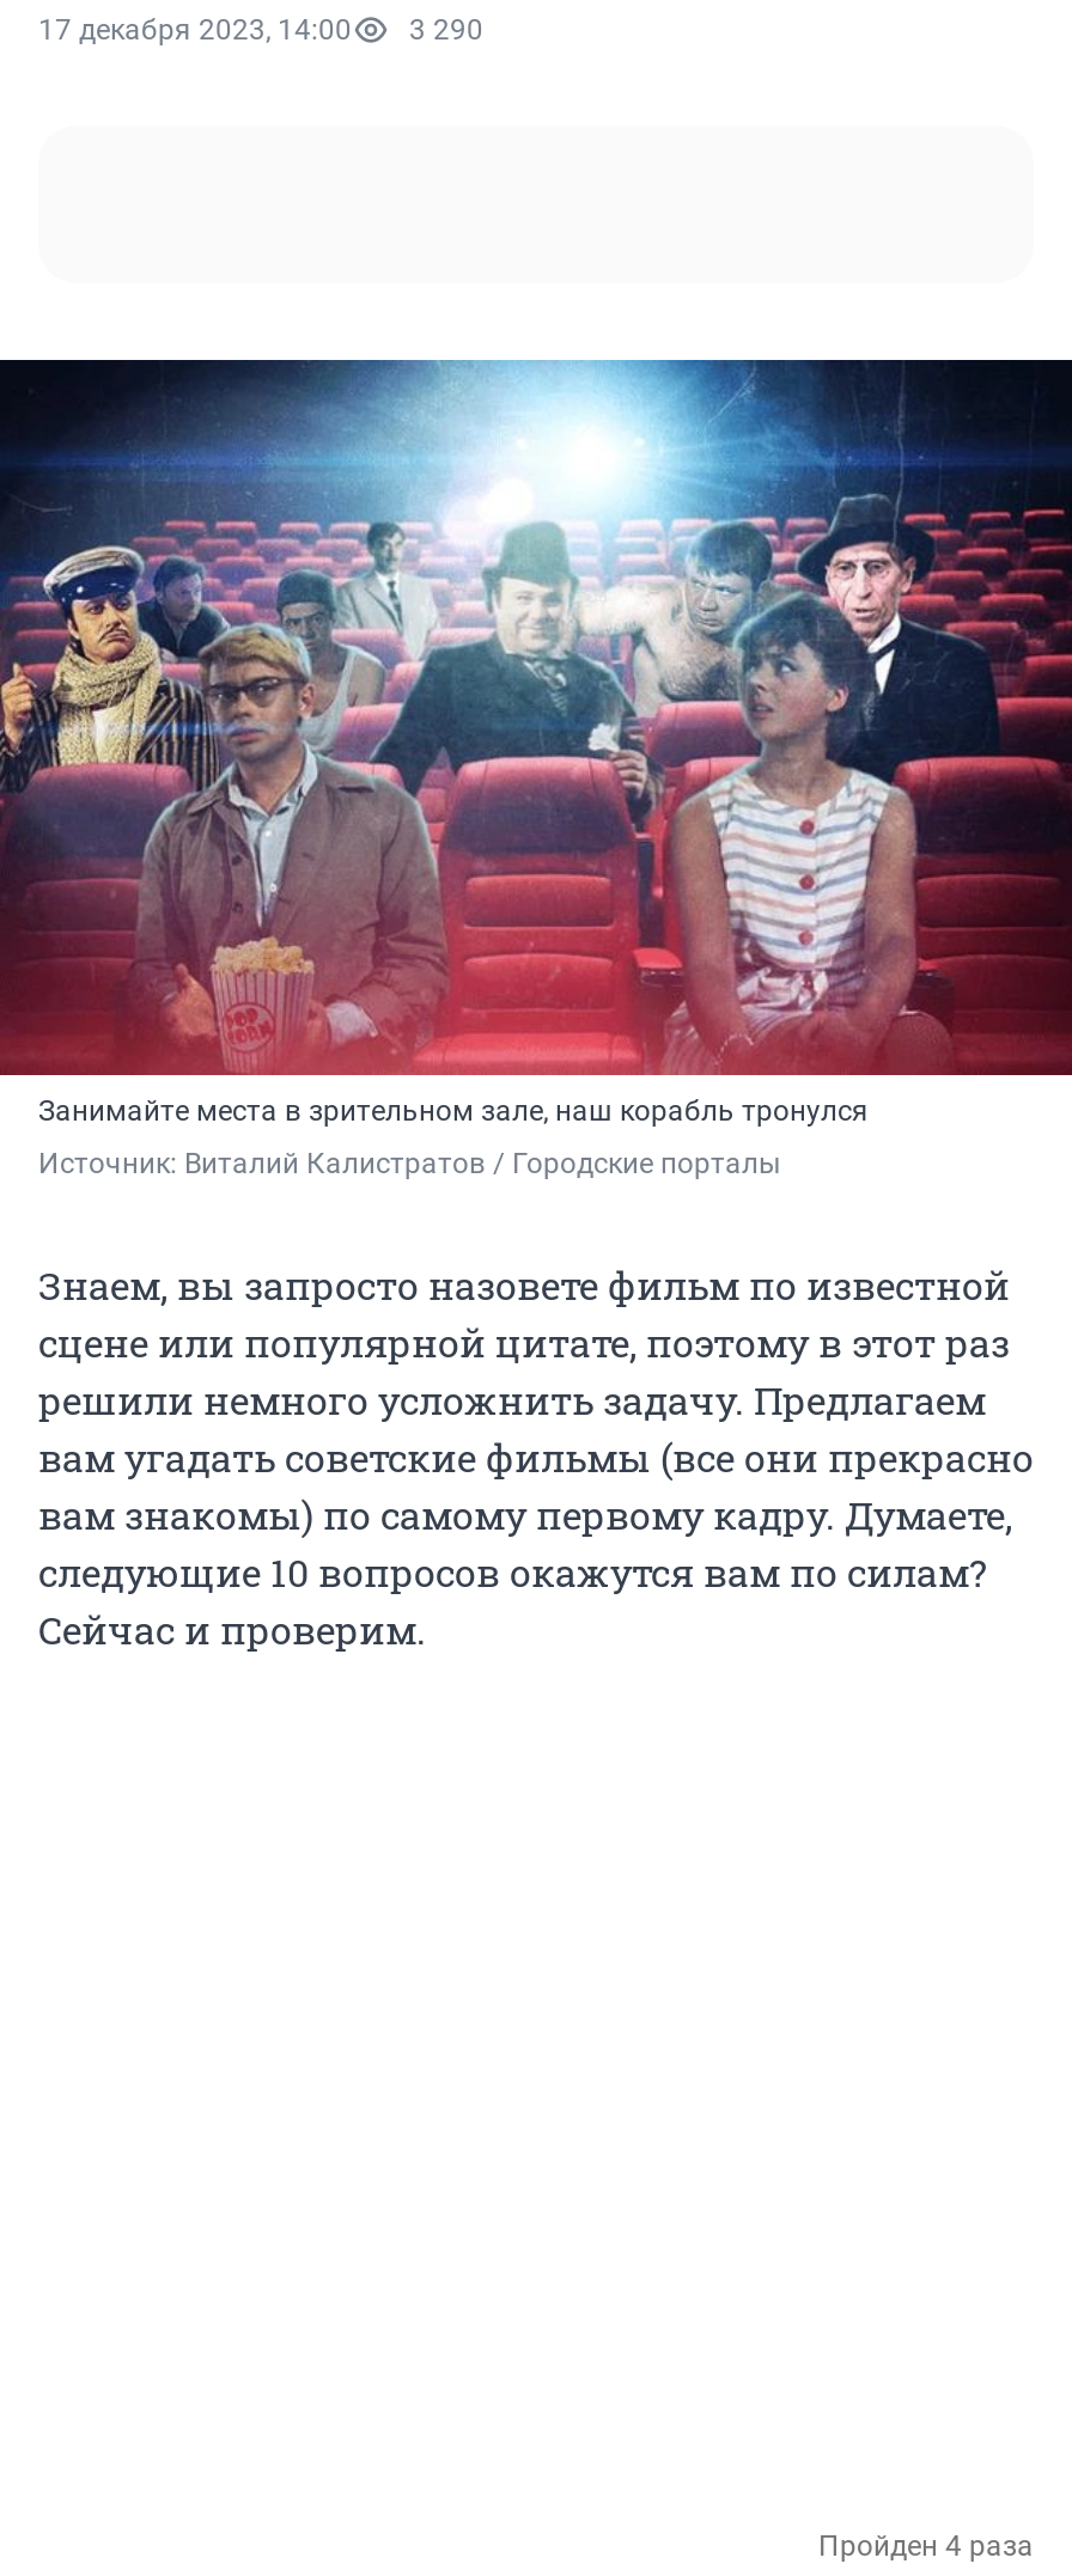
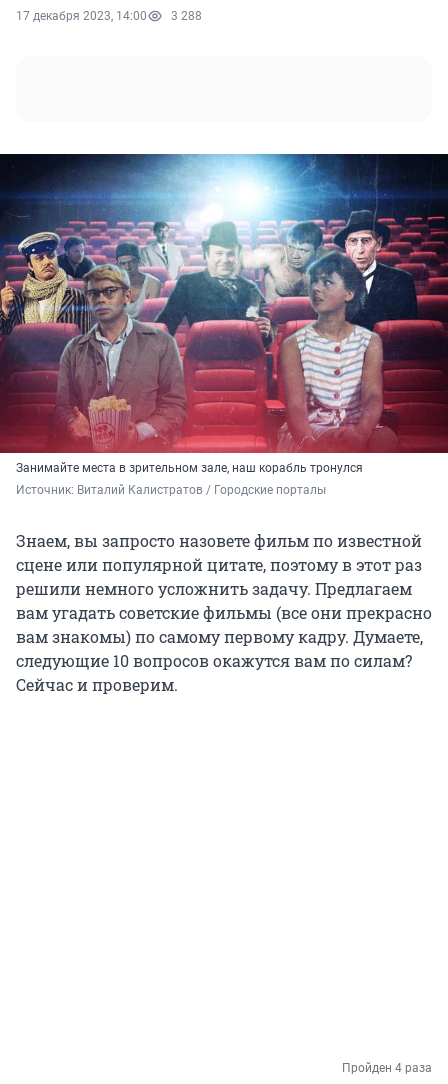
[38,13,483,47] 17 декабря 2023, 14:00 3 290 -> [16,9,202,23] 17 декабря 2023, 14:00 3 288

